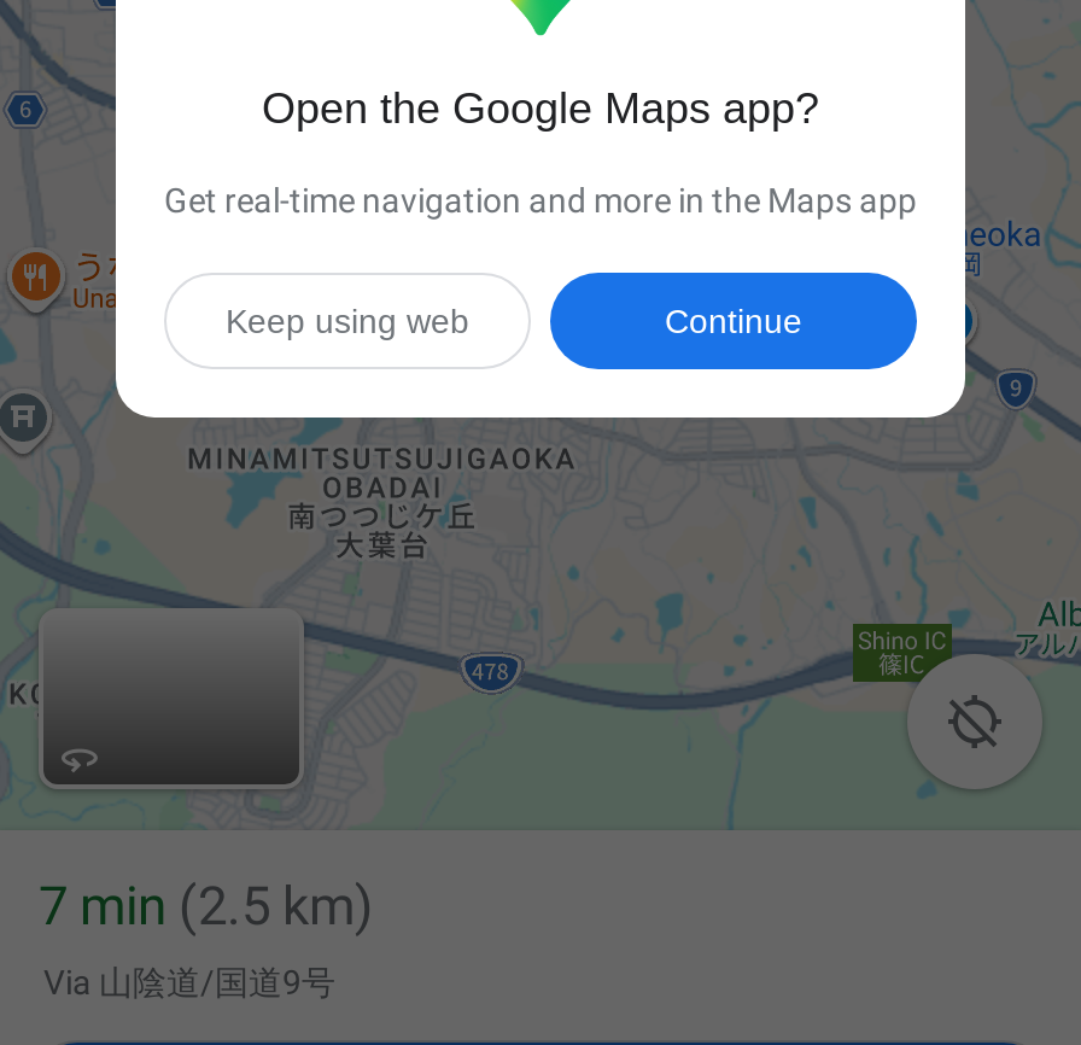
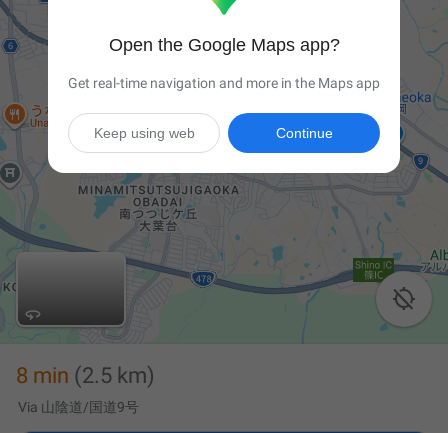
[39,876,374,936] 7 min (2.5 km) -> [16,363,155,388] 8 min (2.5 km)

